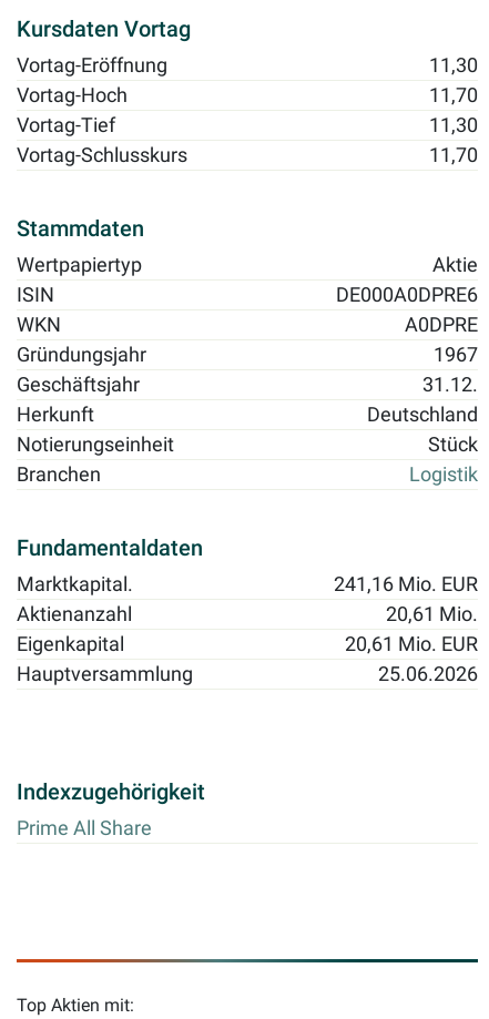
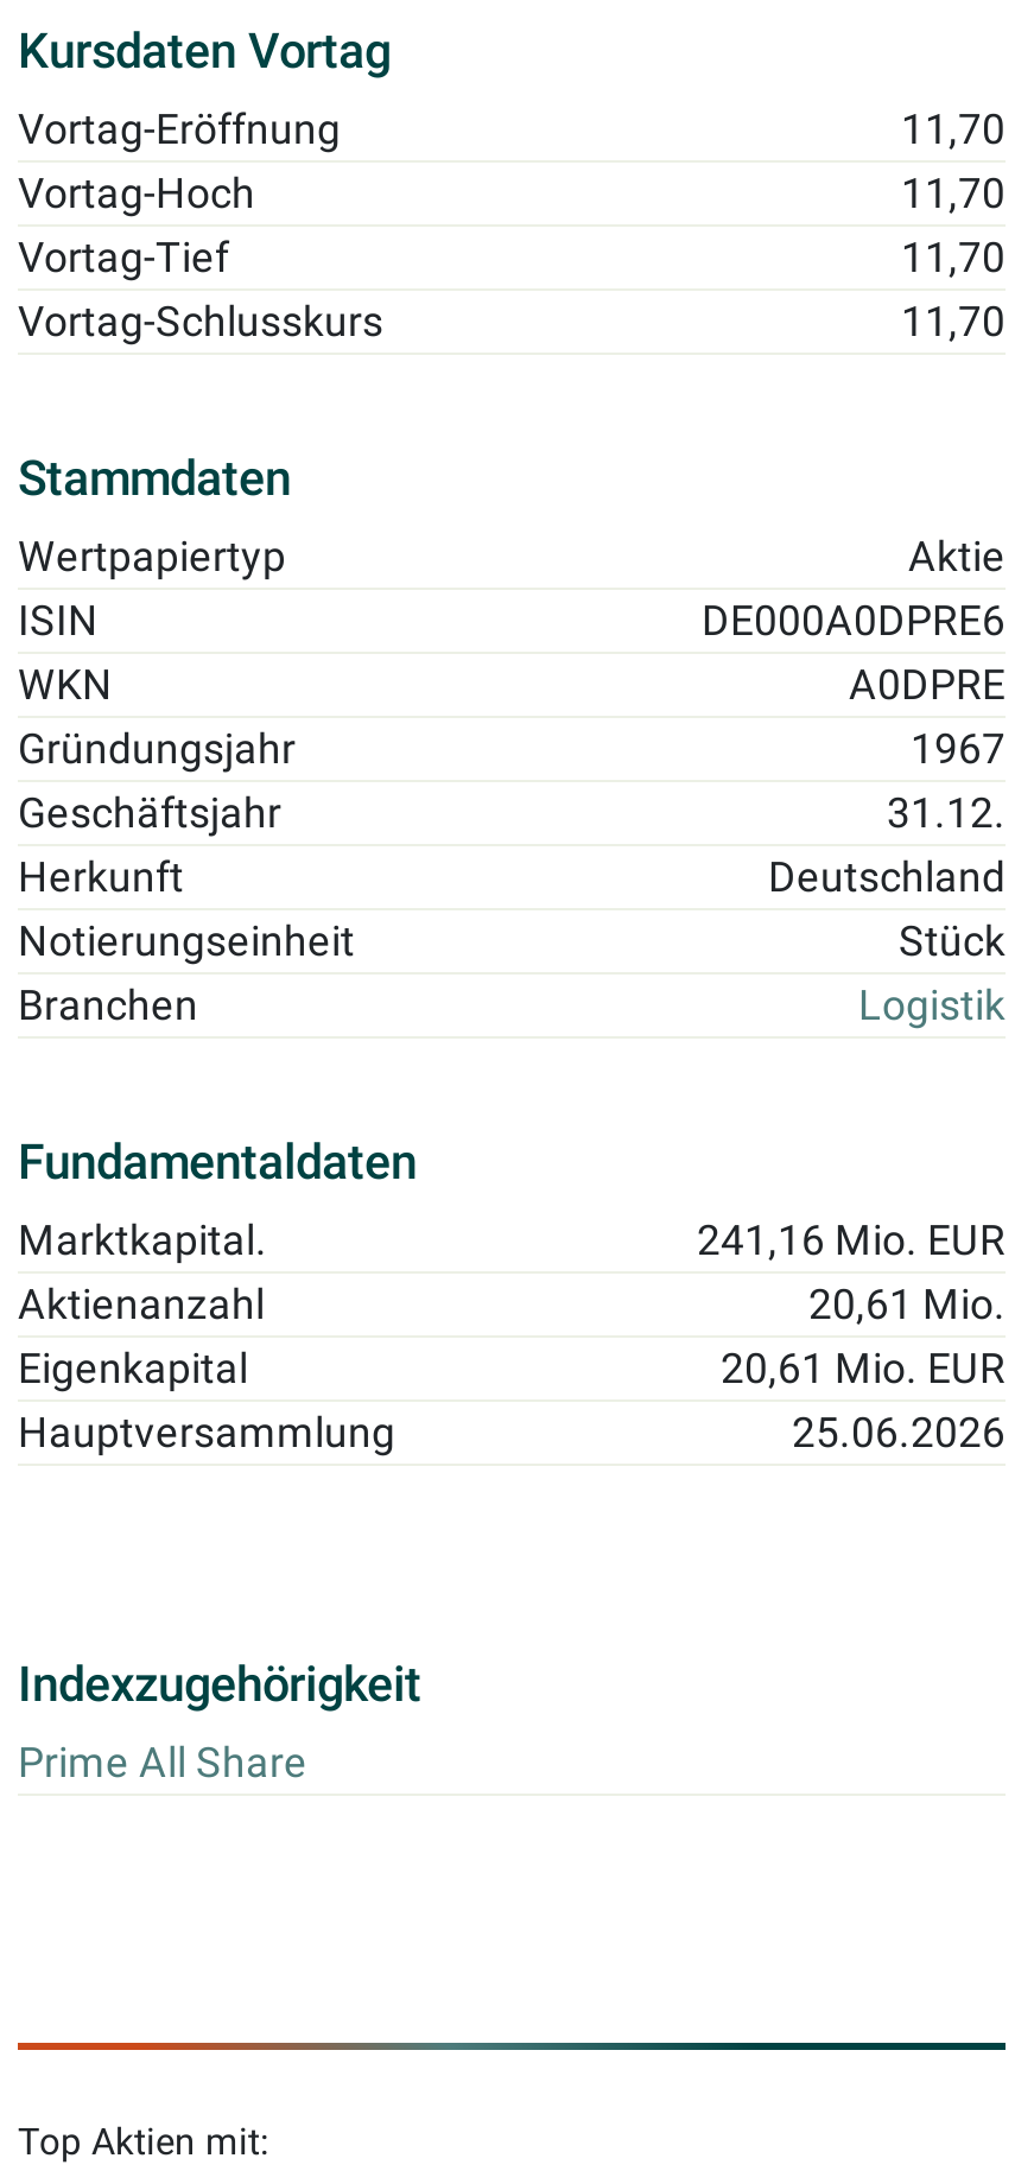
[429,55,478,77] 11,30 -> [901,106,1006,154] 11,70
[429,115,478,137] 11,30 -> [901,235,1006,282] 11,70

